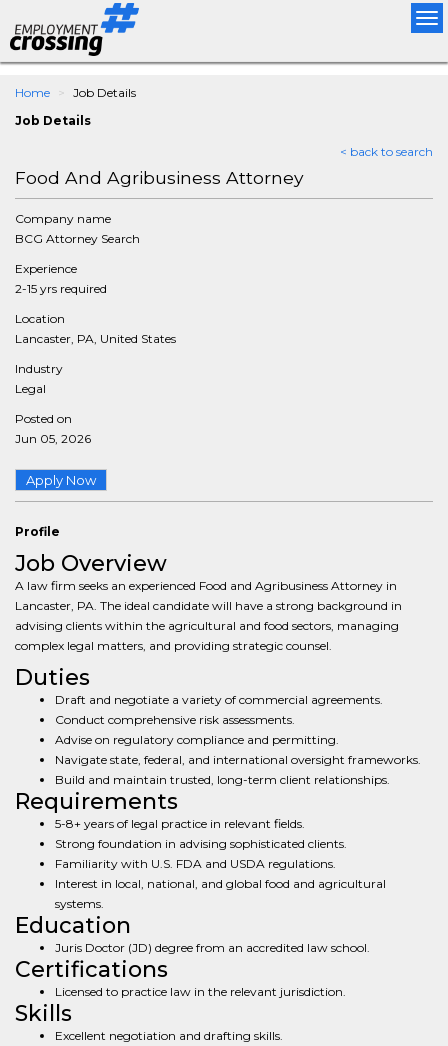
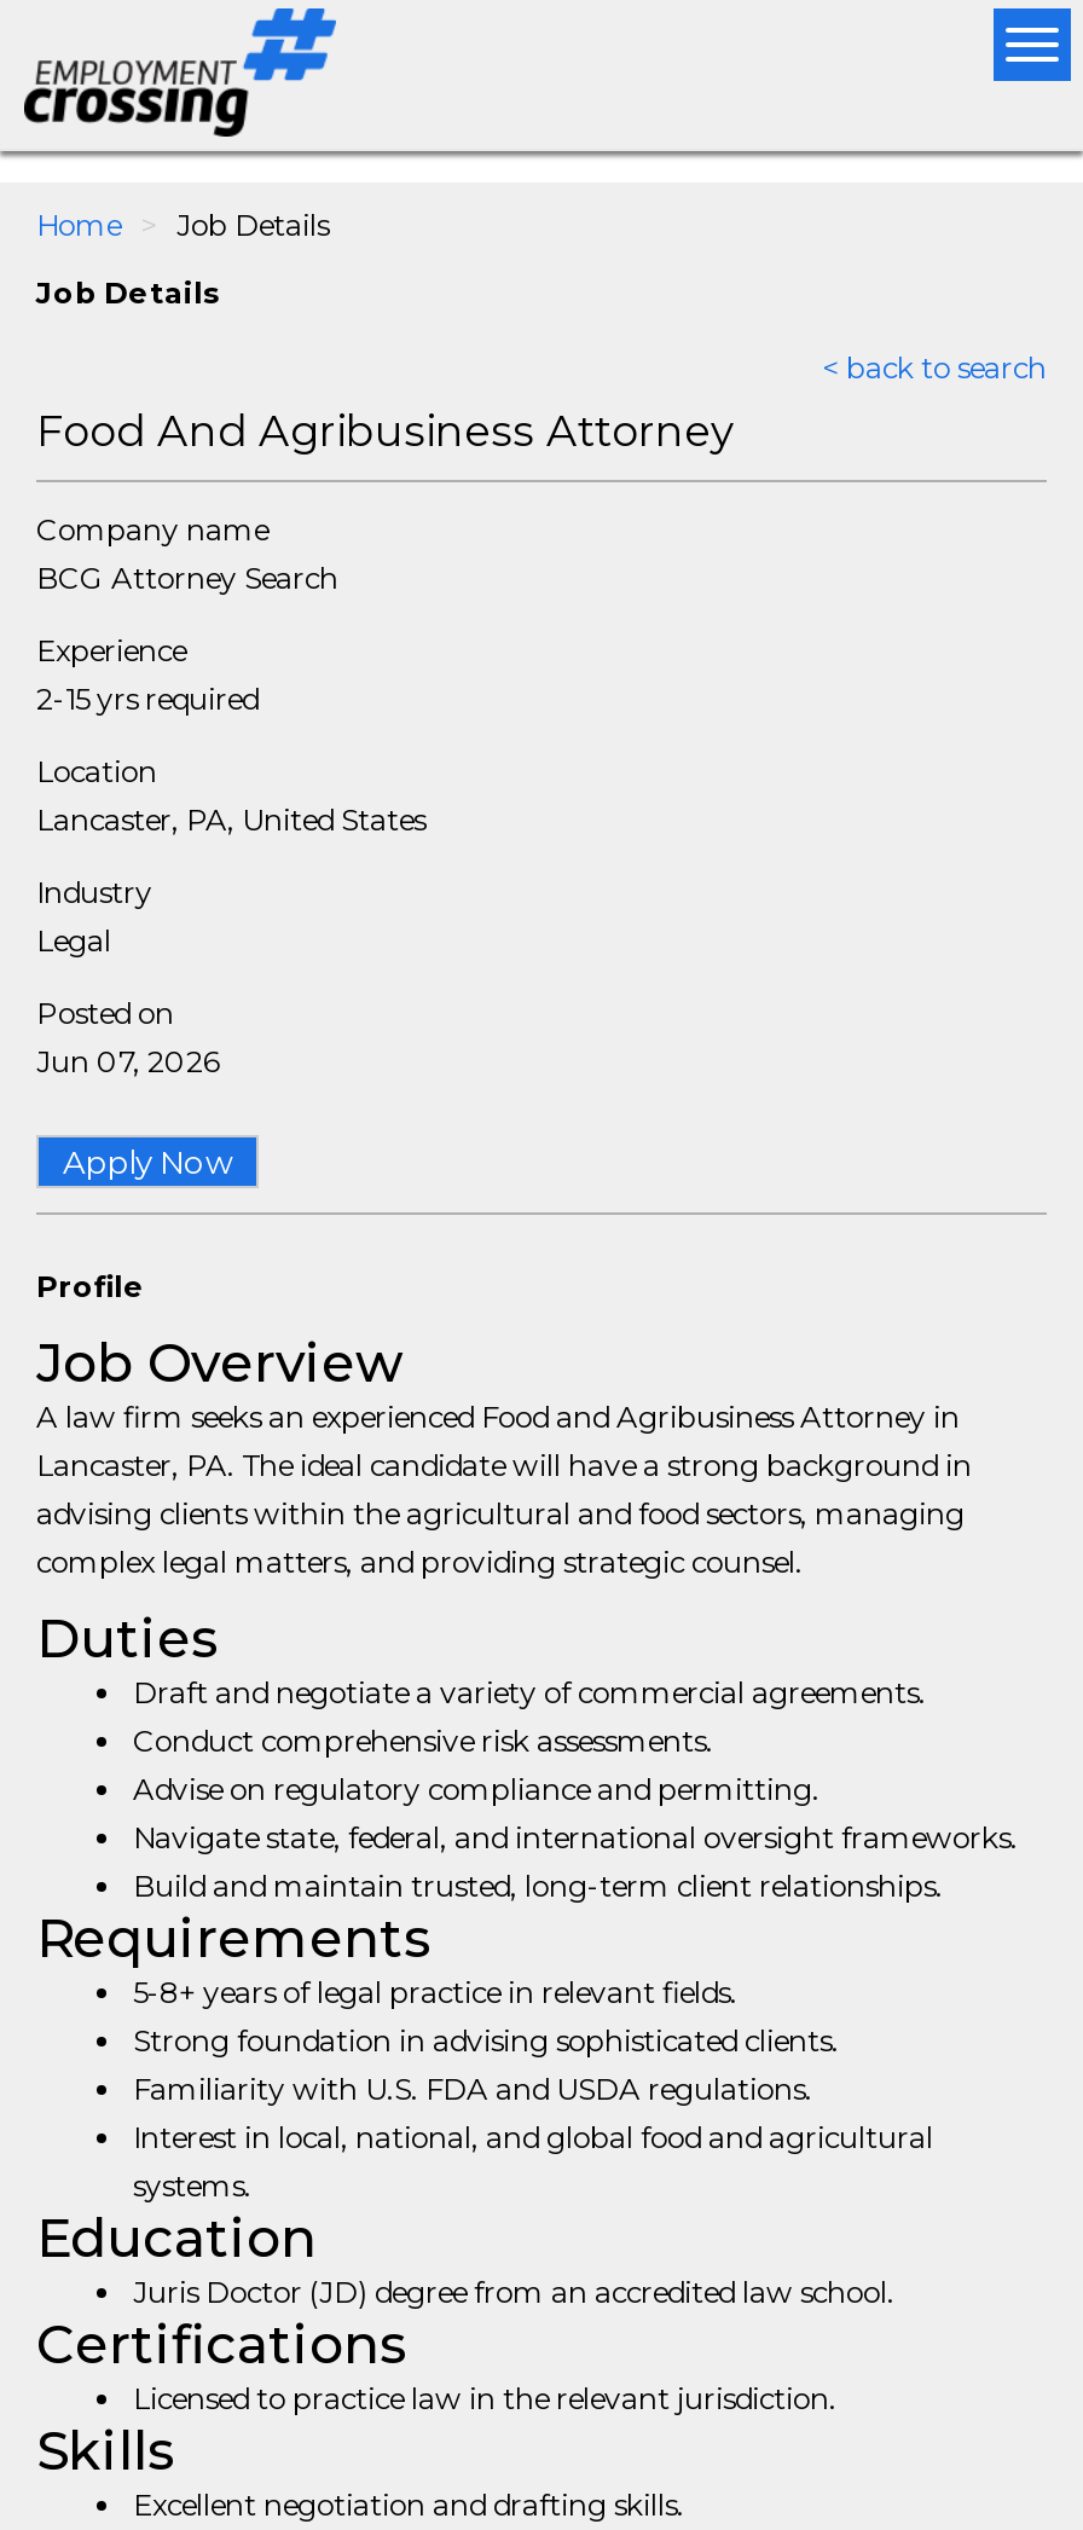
[15,431,91,446] Jun 05, 2026 -> [36,1043,220,1079] Jun 07, 2026

